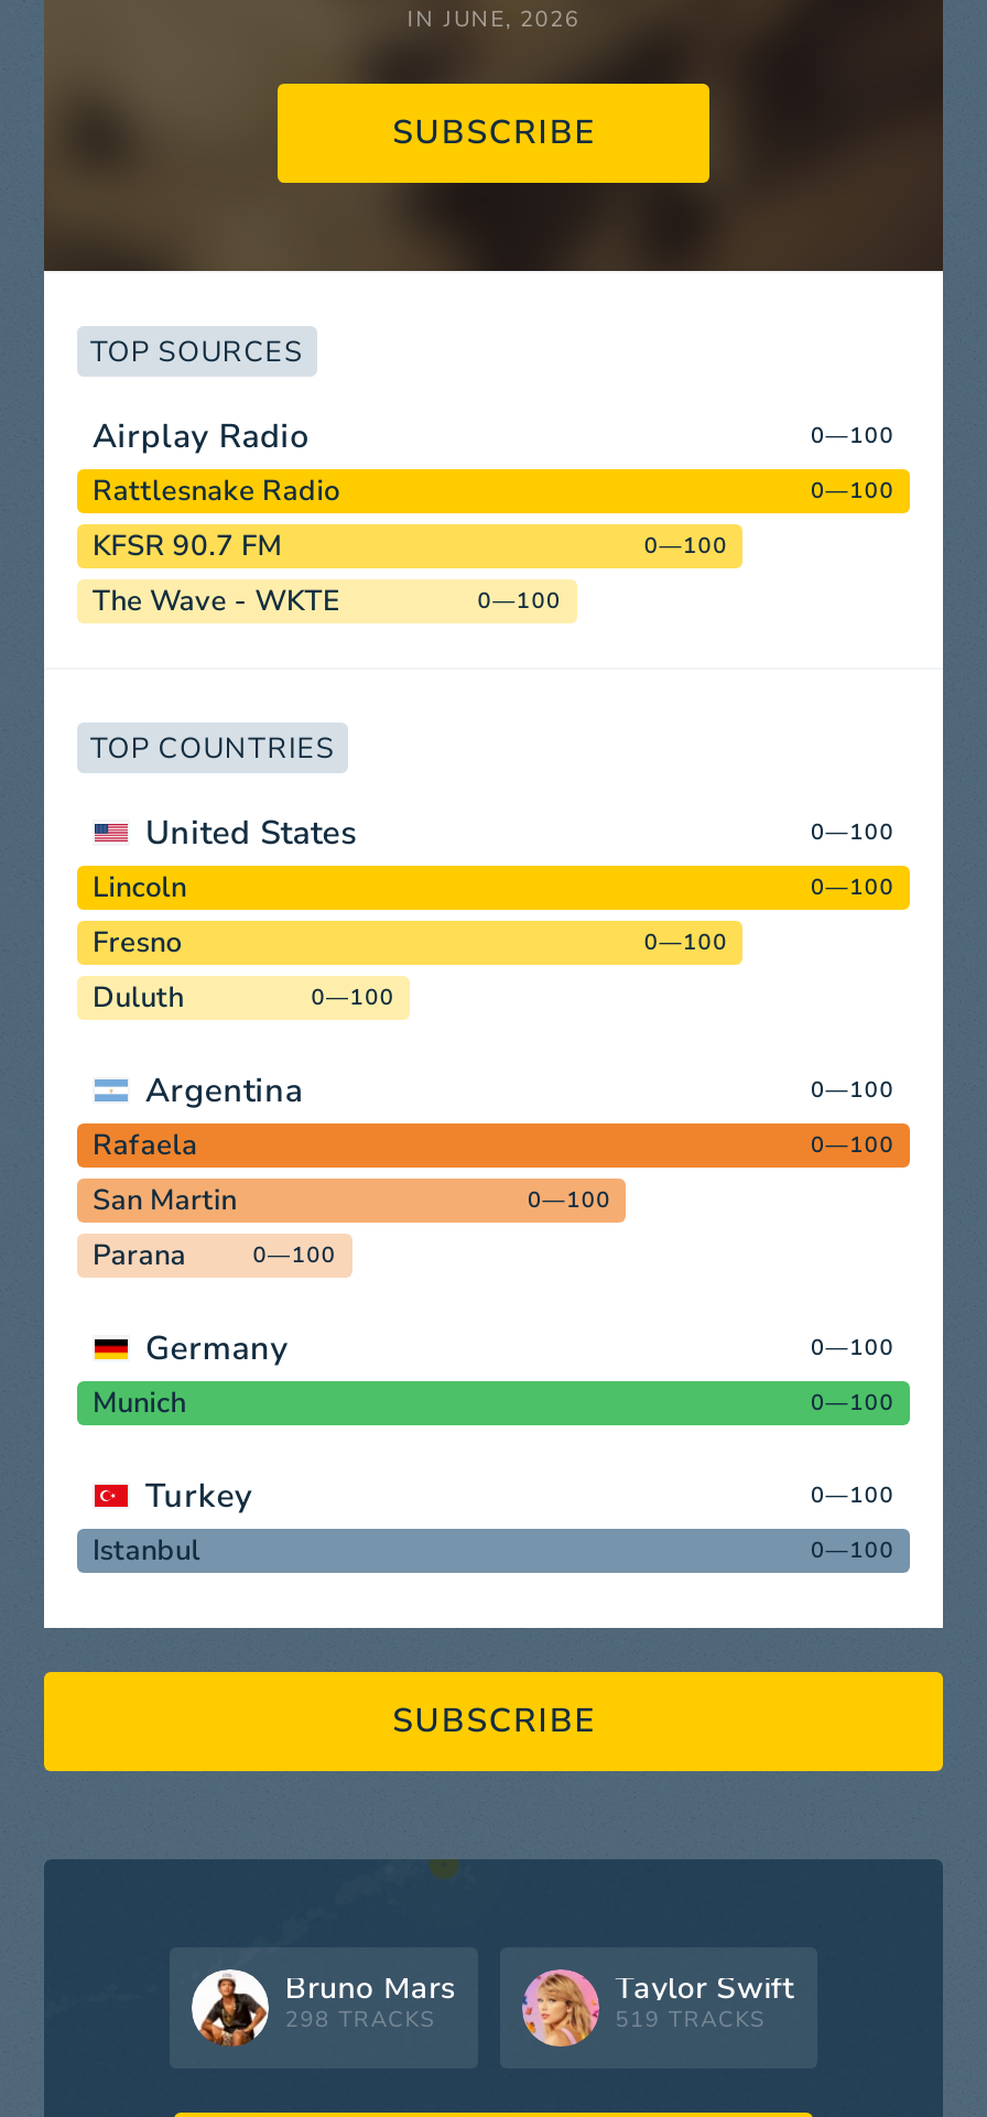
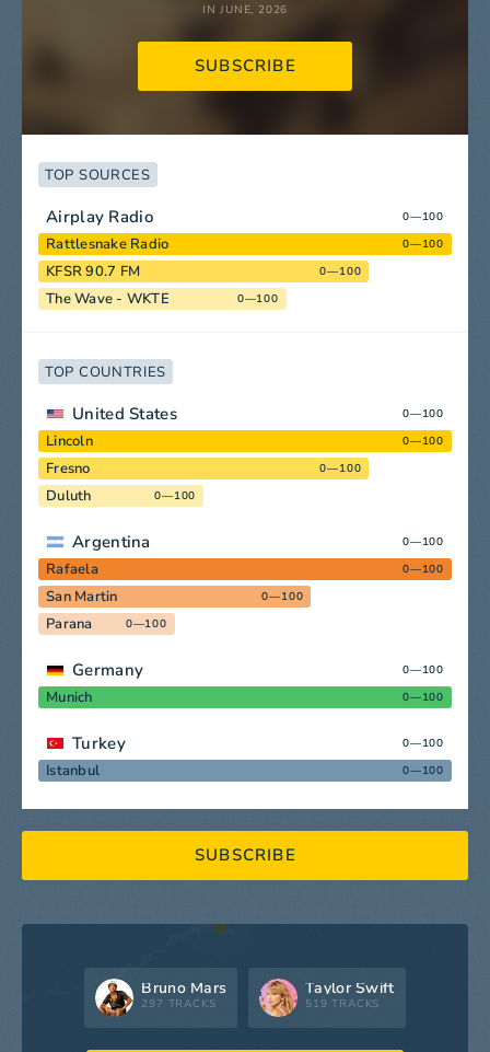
[285,2006,435,2036] 298 TRACKS -> [142,997,216,1012] 297 TRACKS

